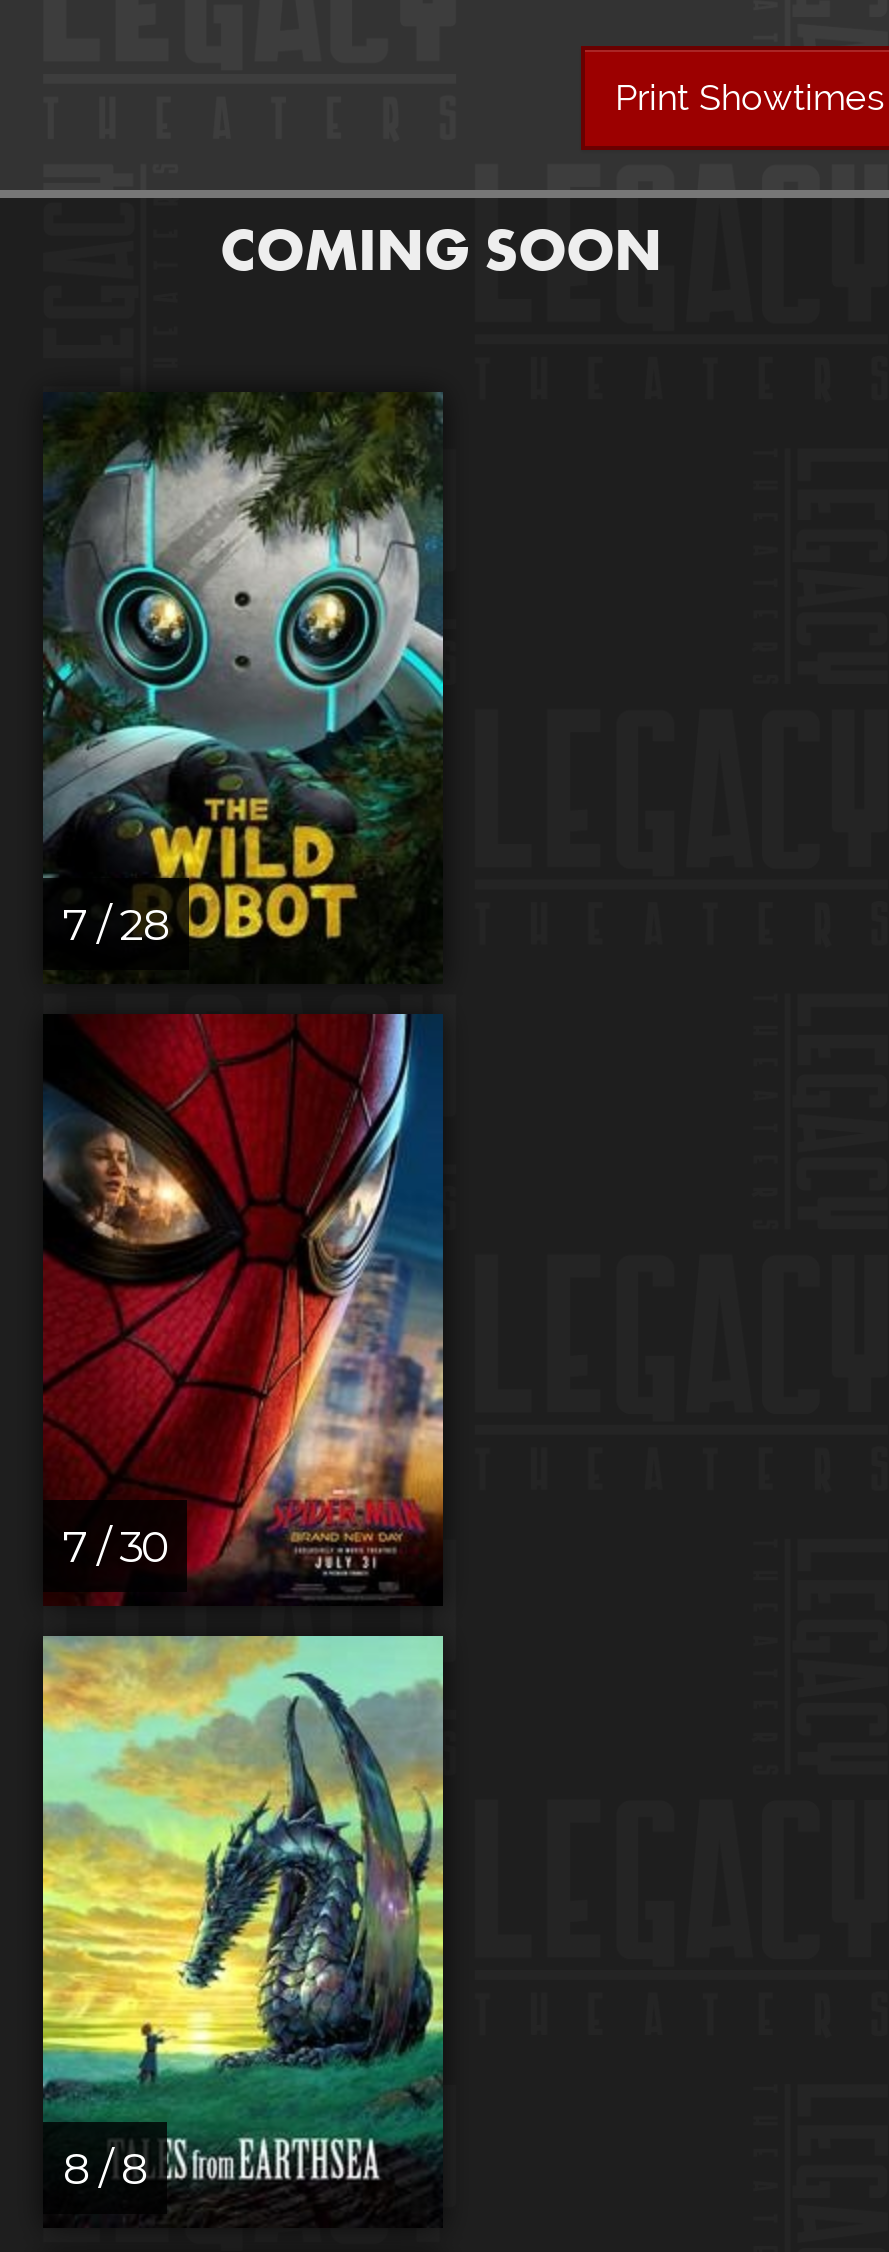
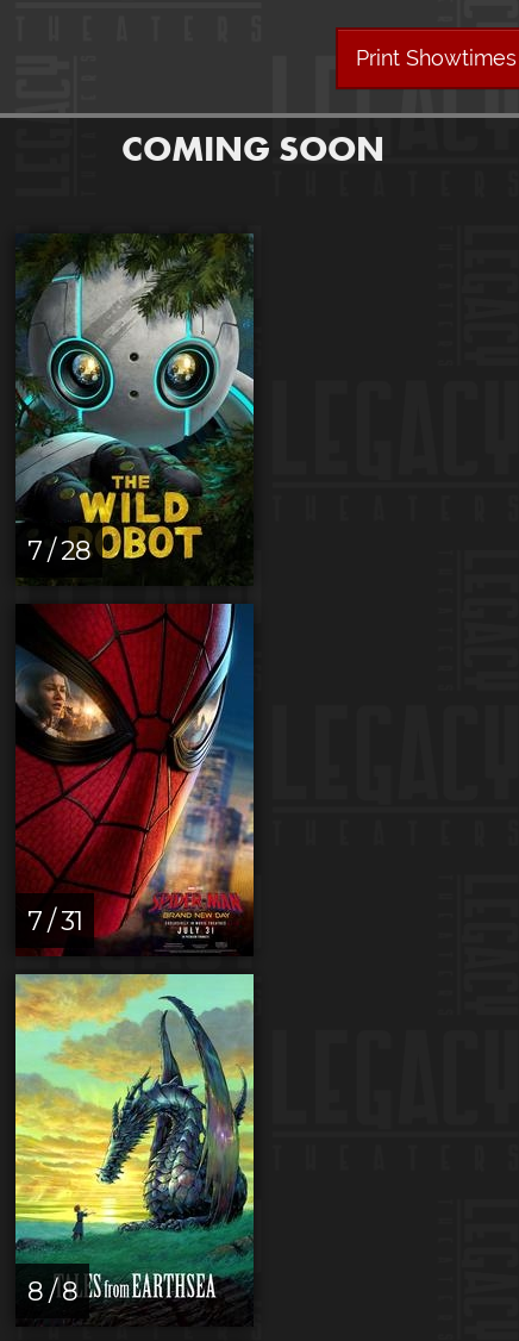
[63,1520,167,1572] 7 / 30 -> [27,905,82,936] 7 / 31

